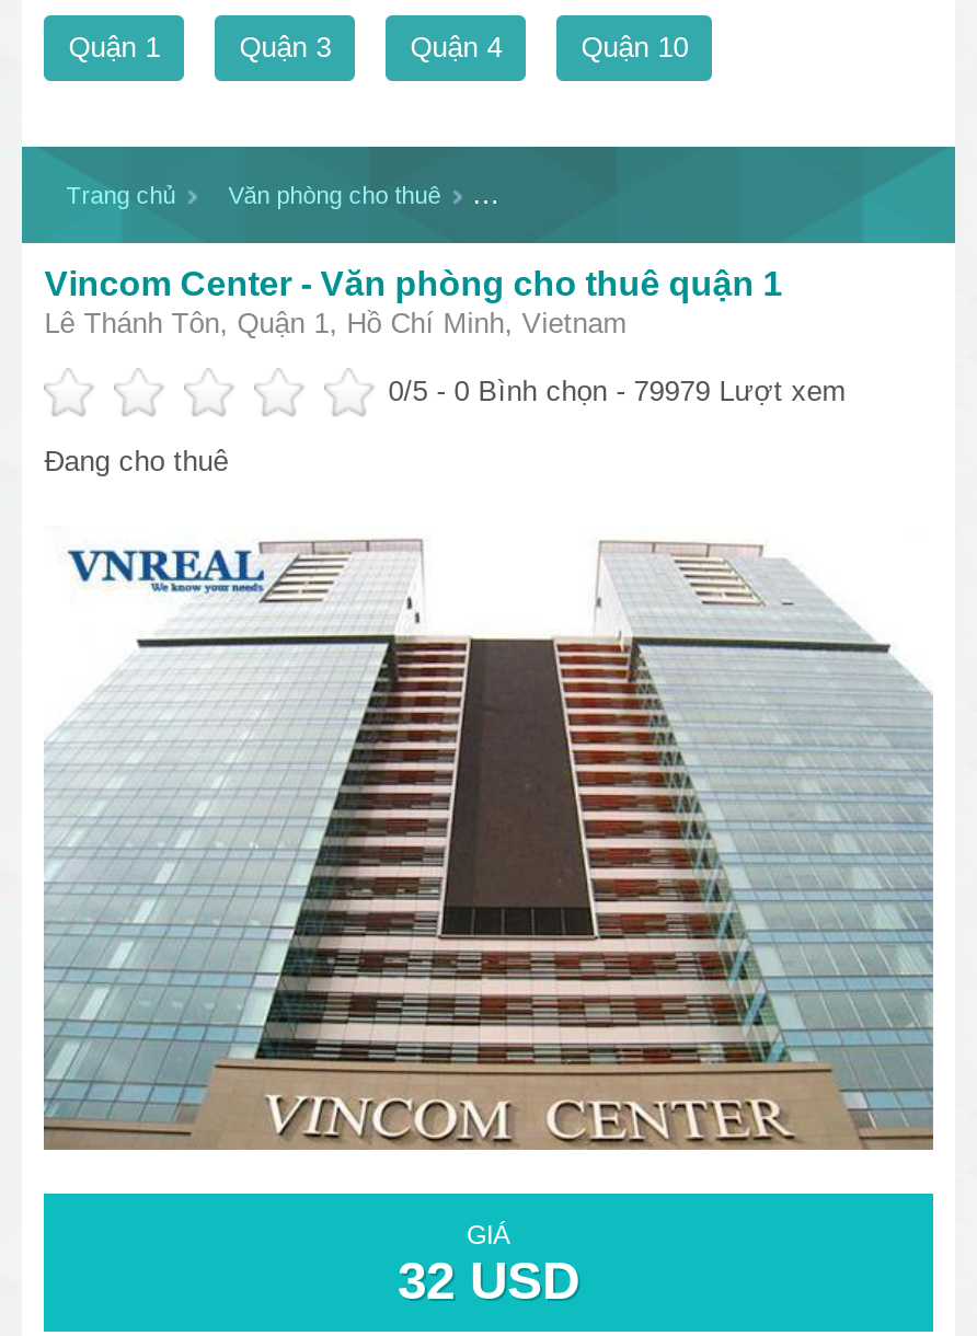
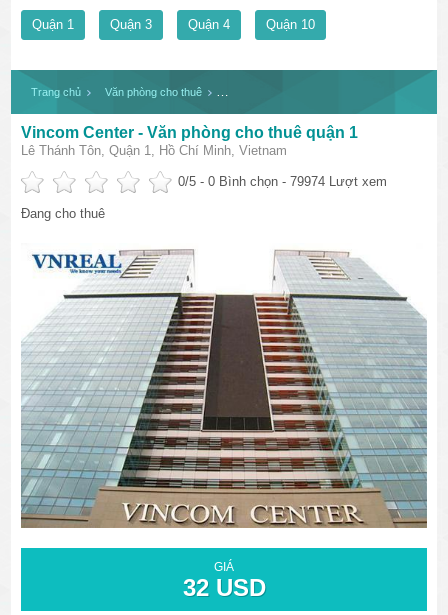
[388,375,846,407] 0/5 - 0 Bình chọn - 79979 Lượt xem -> [178,174,387,189] 0/5 - 0 Bình chọn - 79974 Lượt xem

